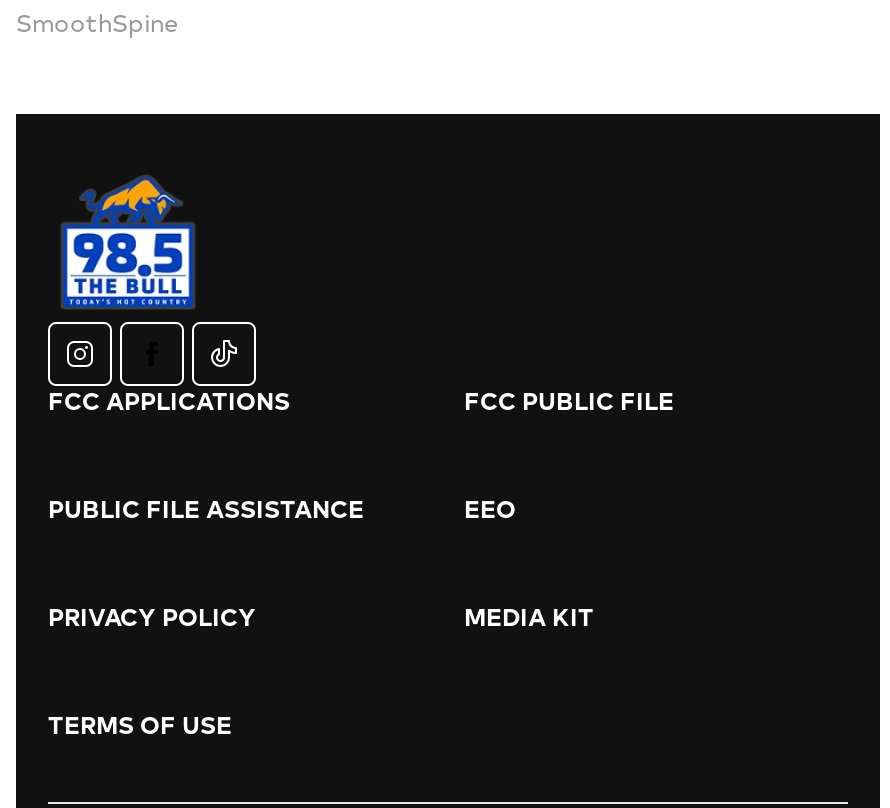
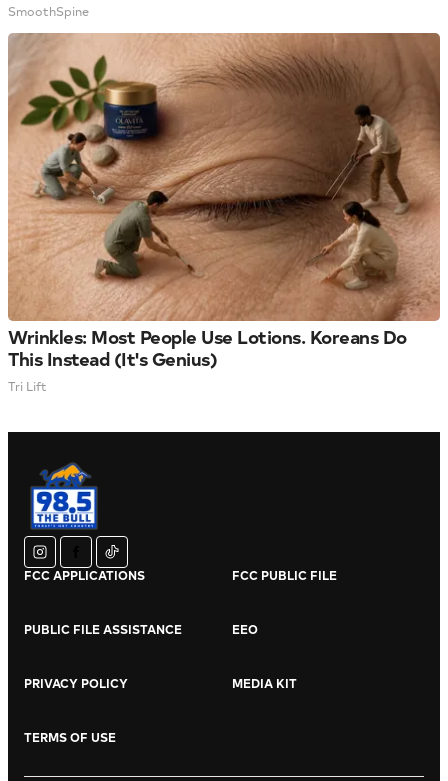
none -> [7,32,441,394] [image] | Wrinkles: Most People Use Lotions. Koreans Do | This Instead (It's Genius) | Tri Lift

